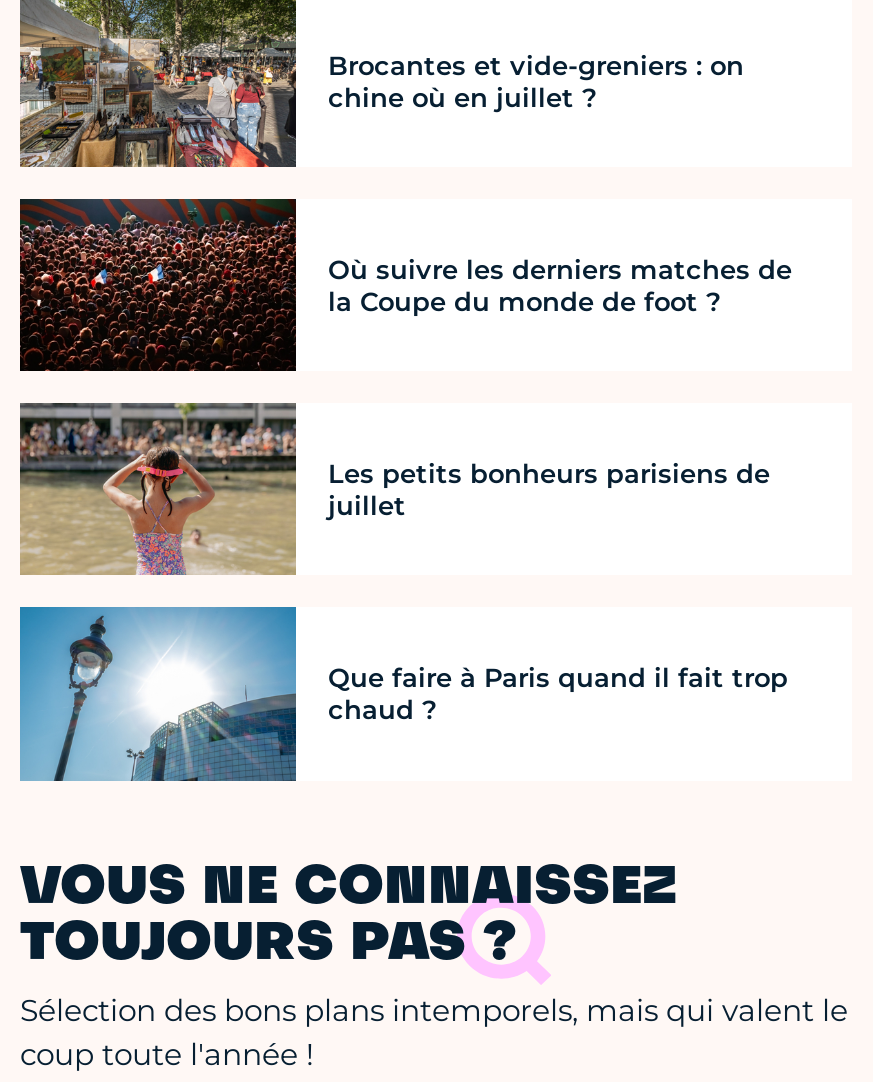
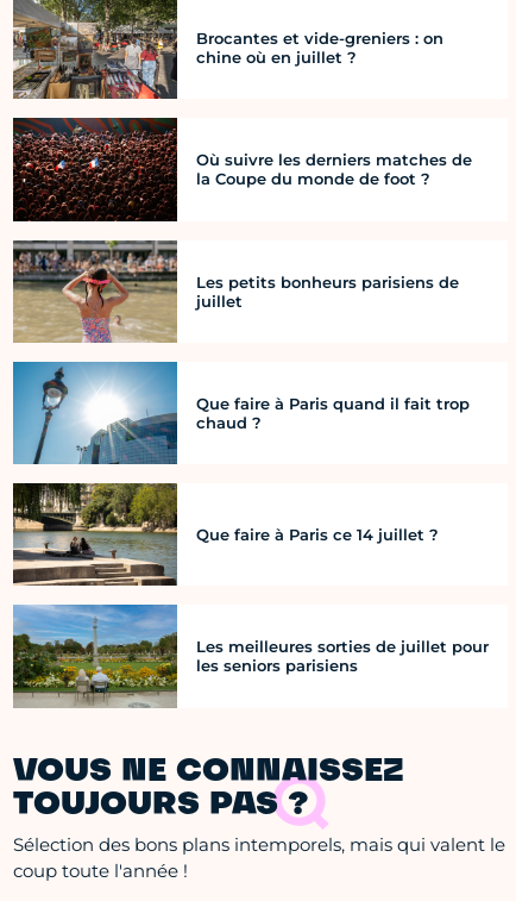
none -> [12,605,489,708] [image] | Les meilleures sorties de juillet pour | les seniors parisiens
none -> [13,482,439,587] [image] | Que faire à Paris ce 14 juillet ?

